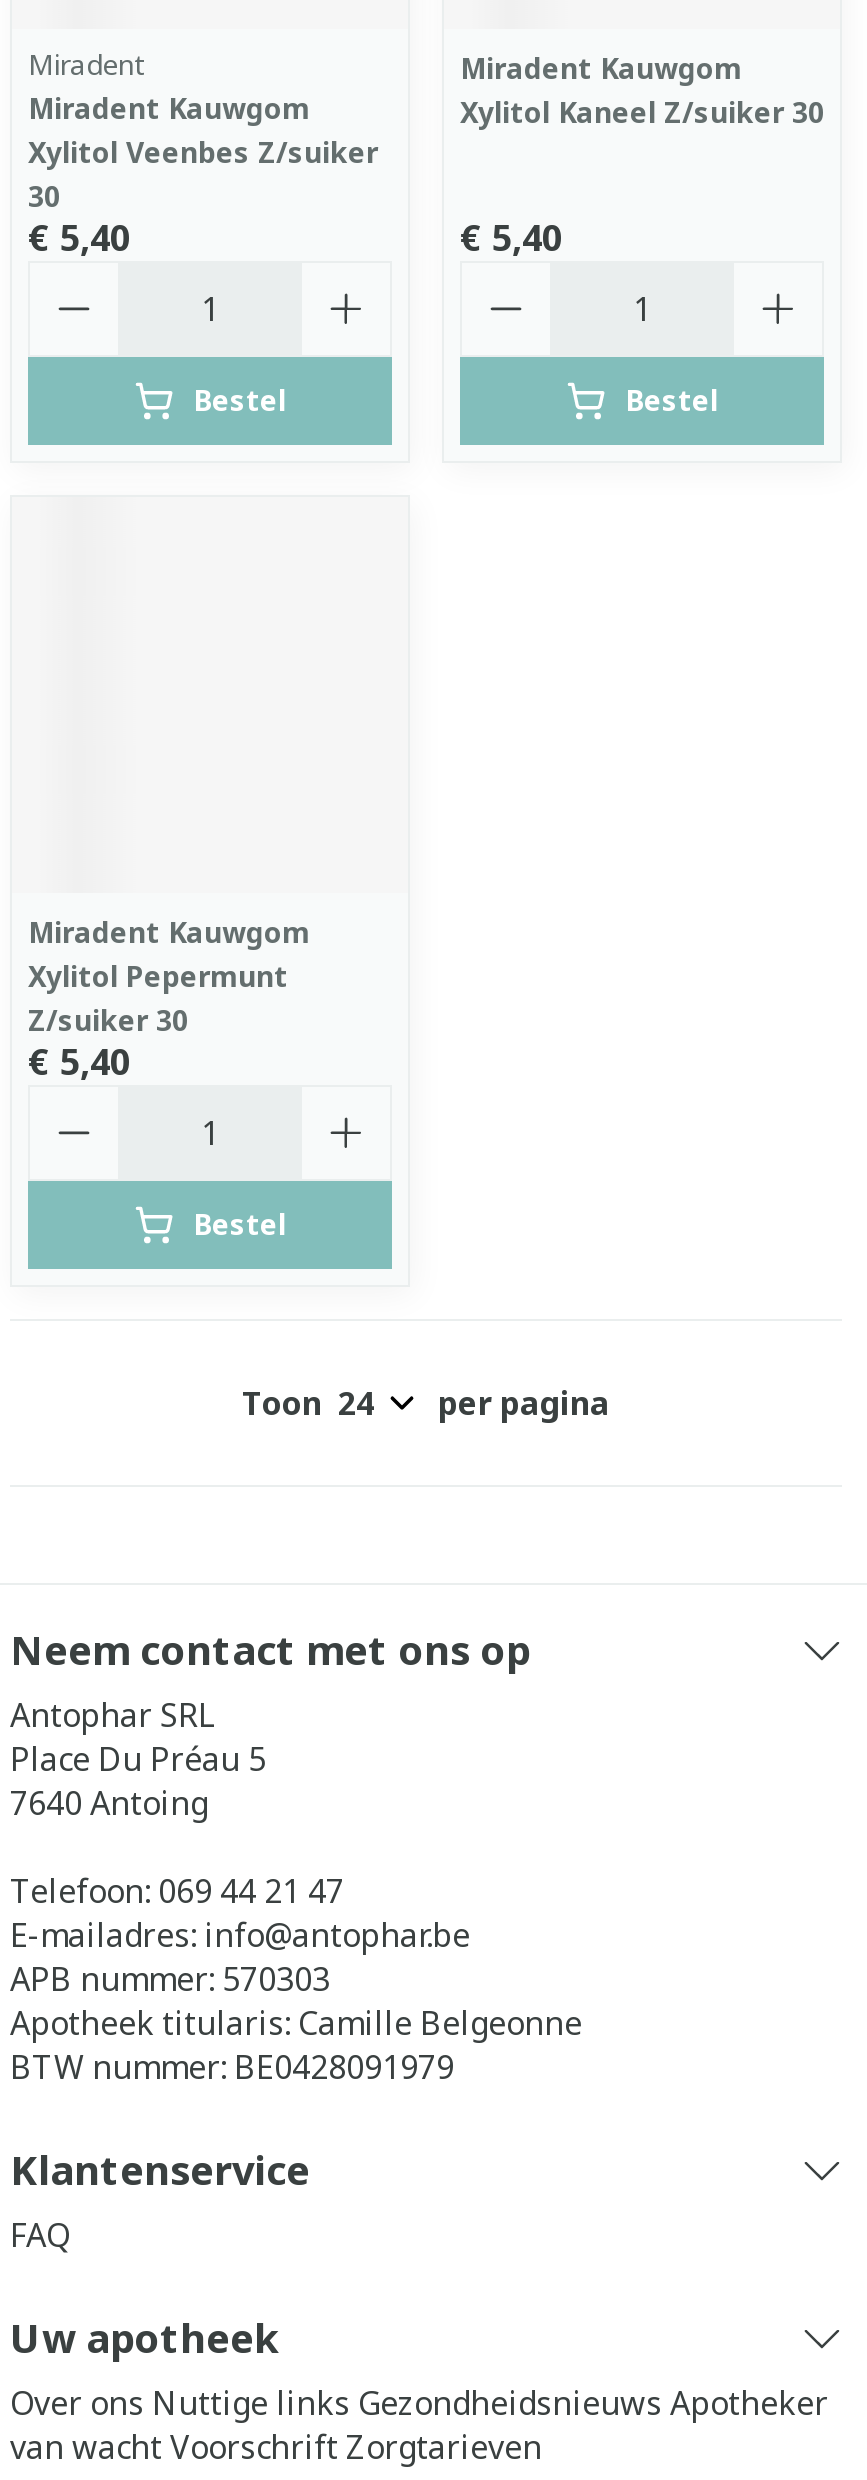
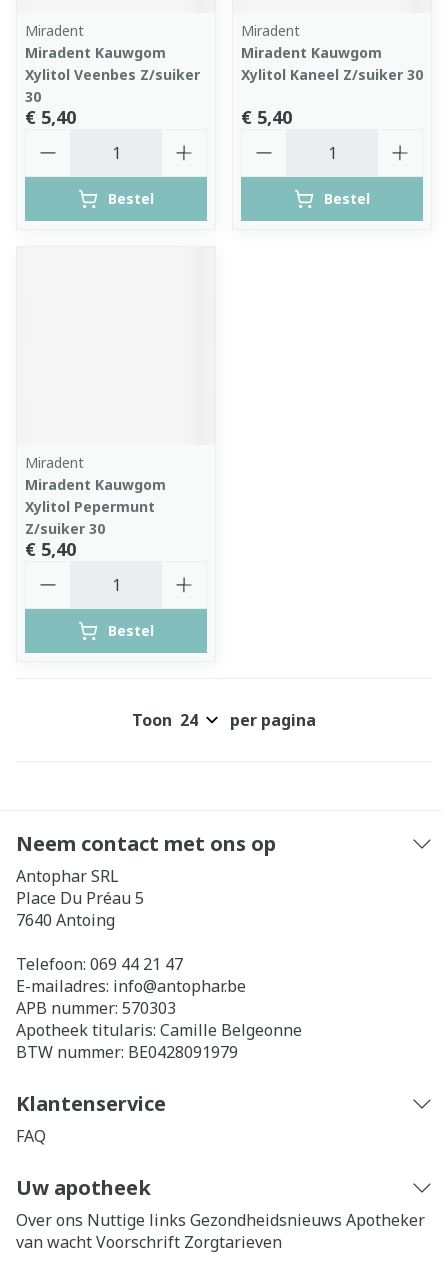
none -> [241,21,300,40] Miradent
none -> [25,453,84,472] Miradent

